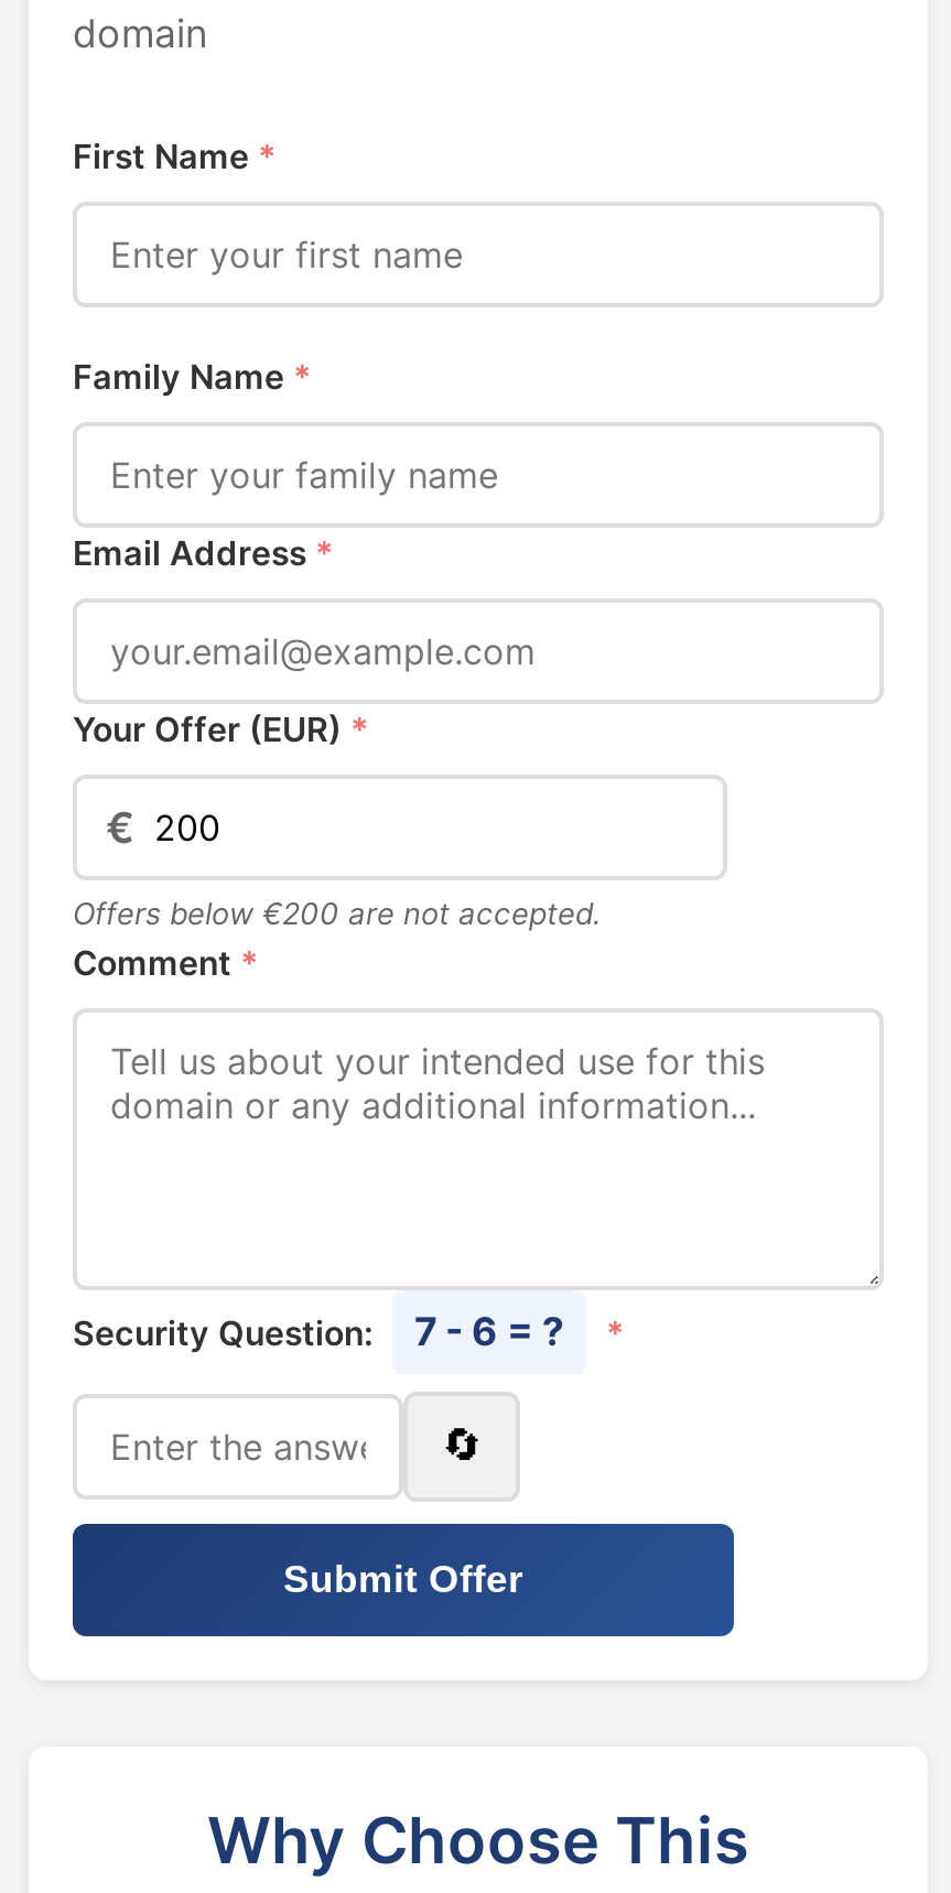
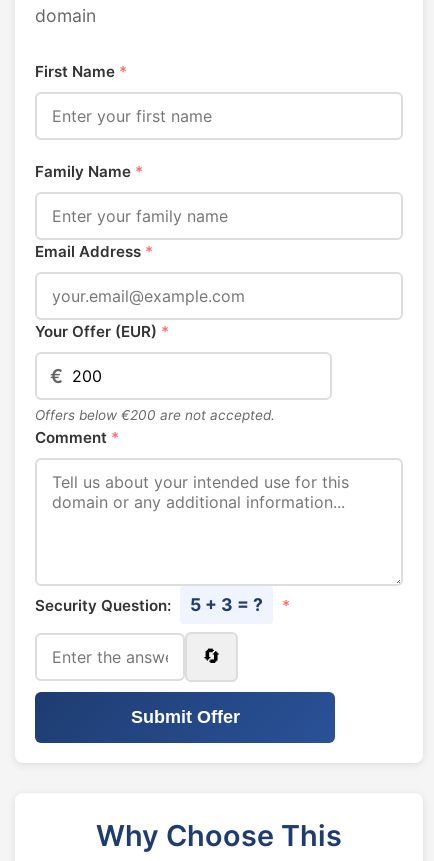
[414,1308,564,1354] 7 - 6 = ? -> [190,594,263,615] 5 + 3 = ?

